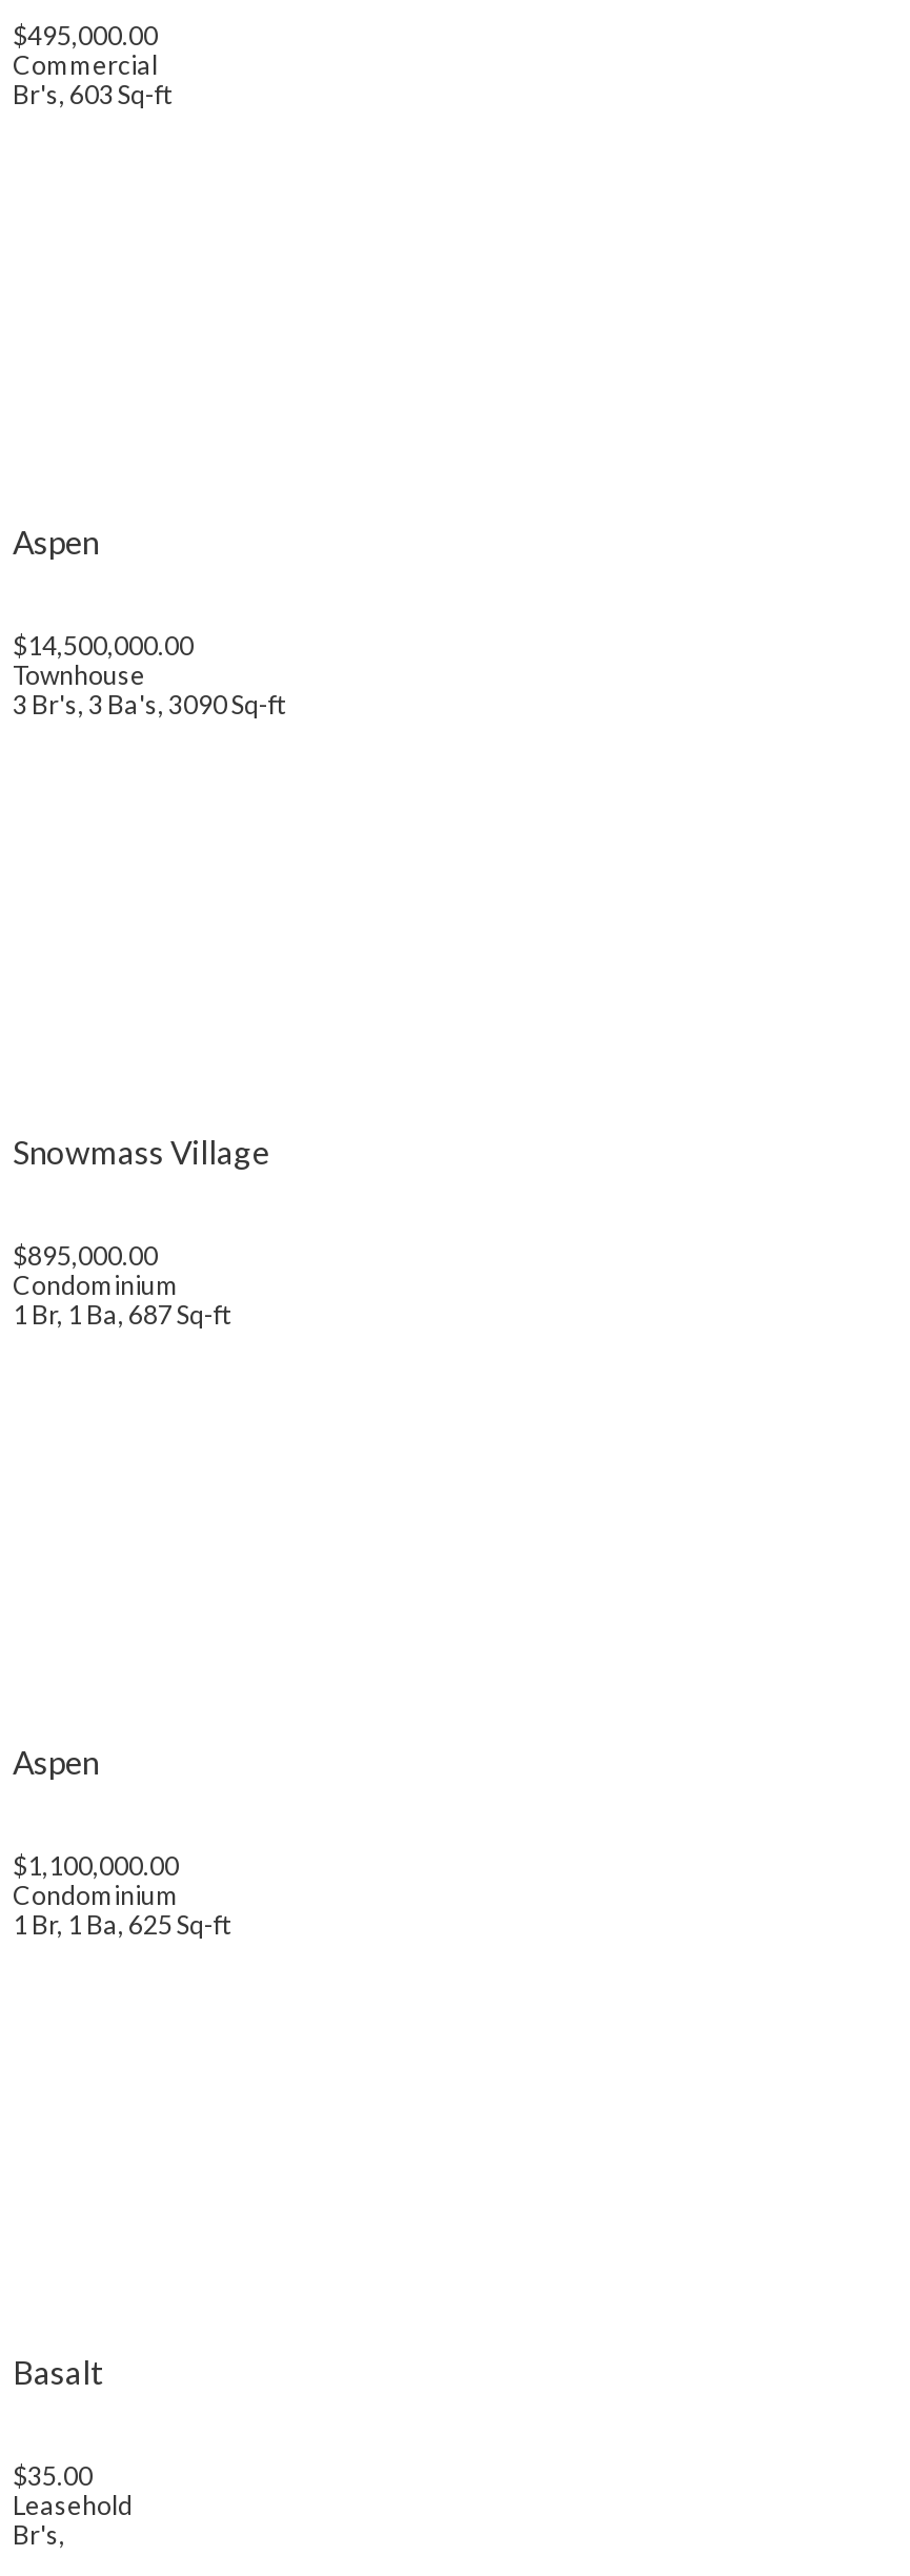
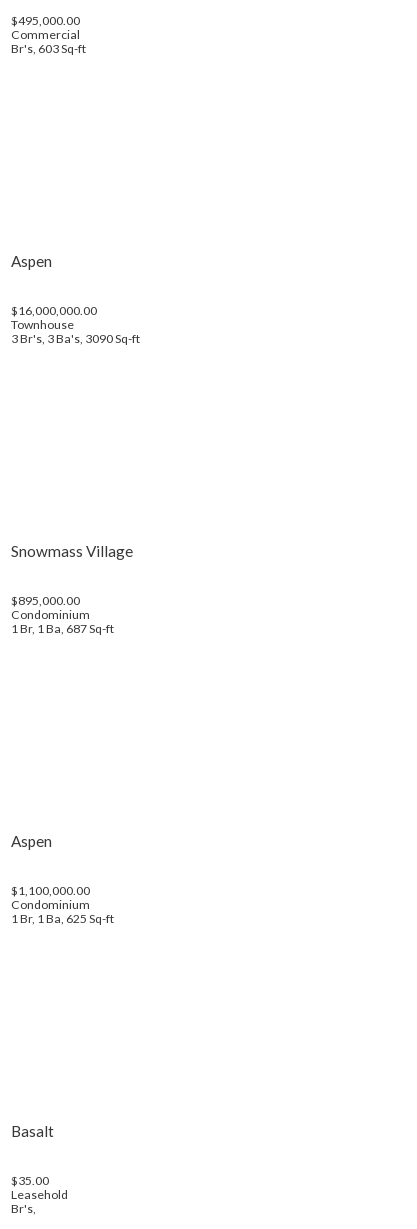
[13,630,194,661] $14,500,000.00 -> [11,303,97,318] $16,000,000.00

